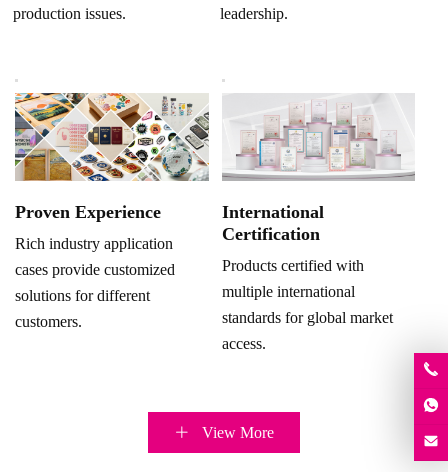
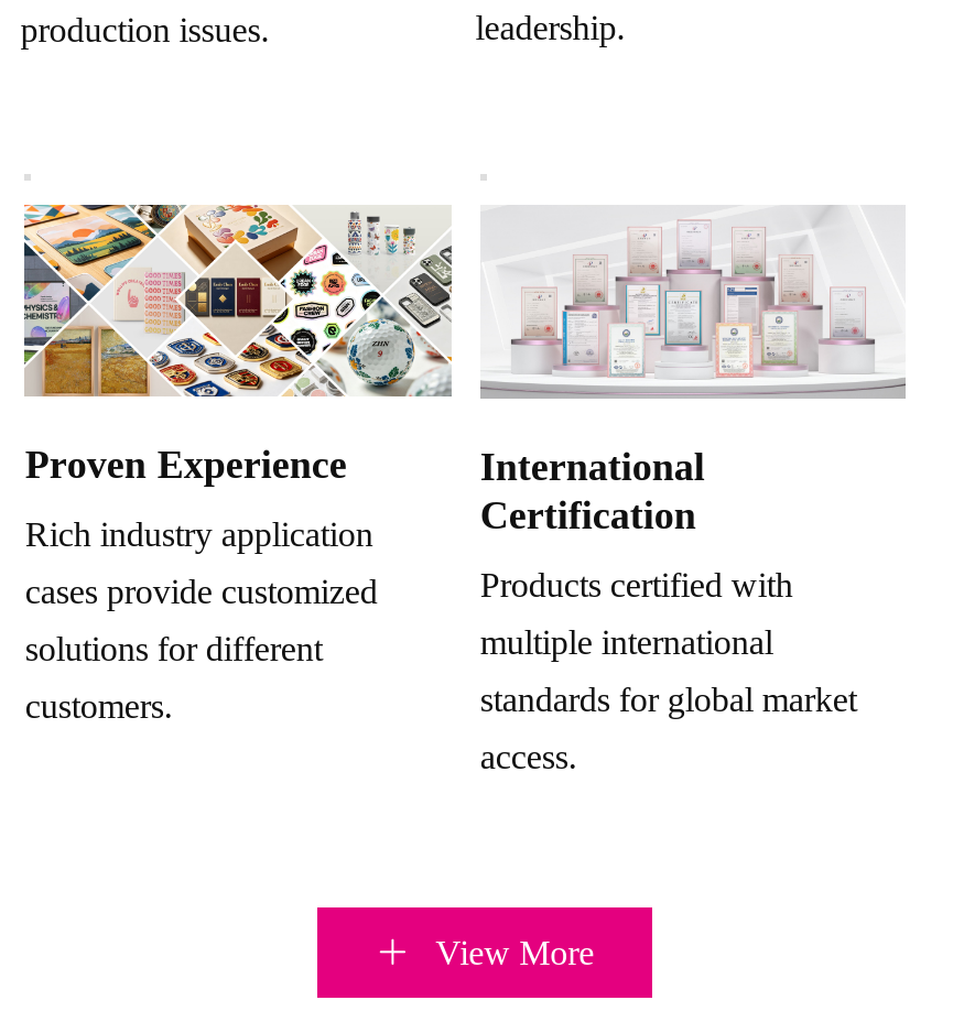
[403,351,445,463] [image] -> none

